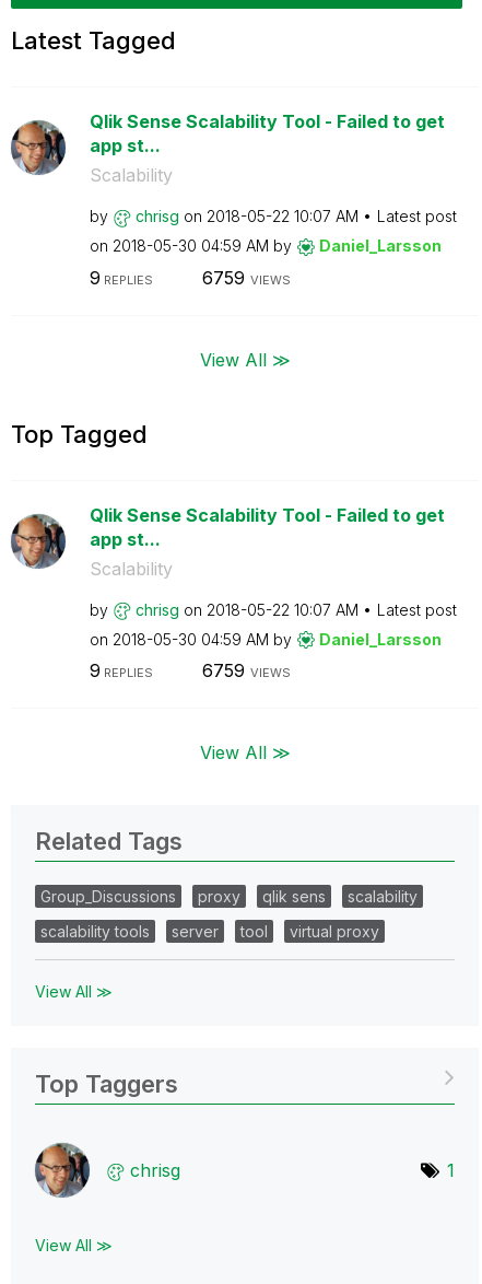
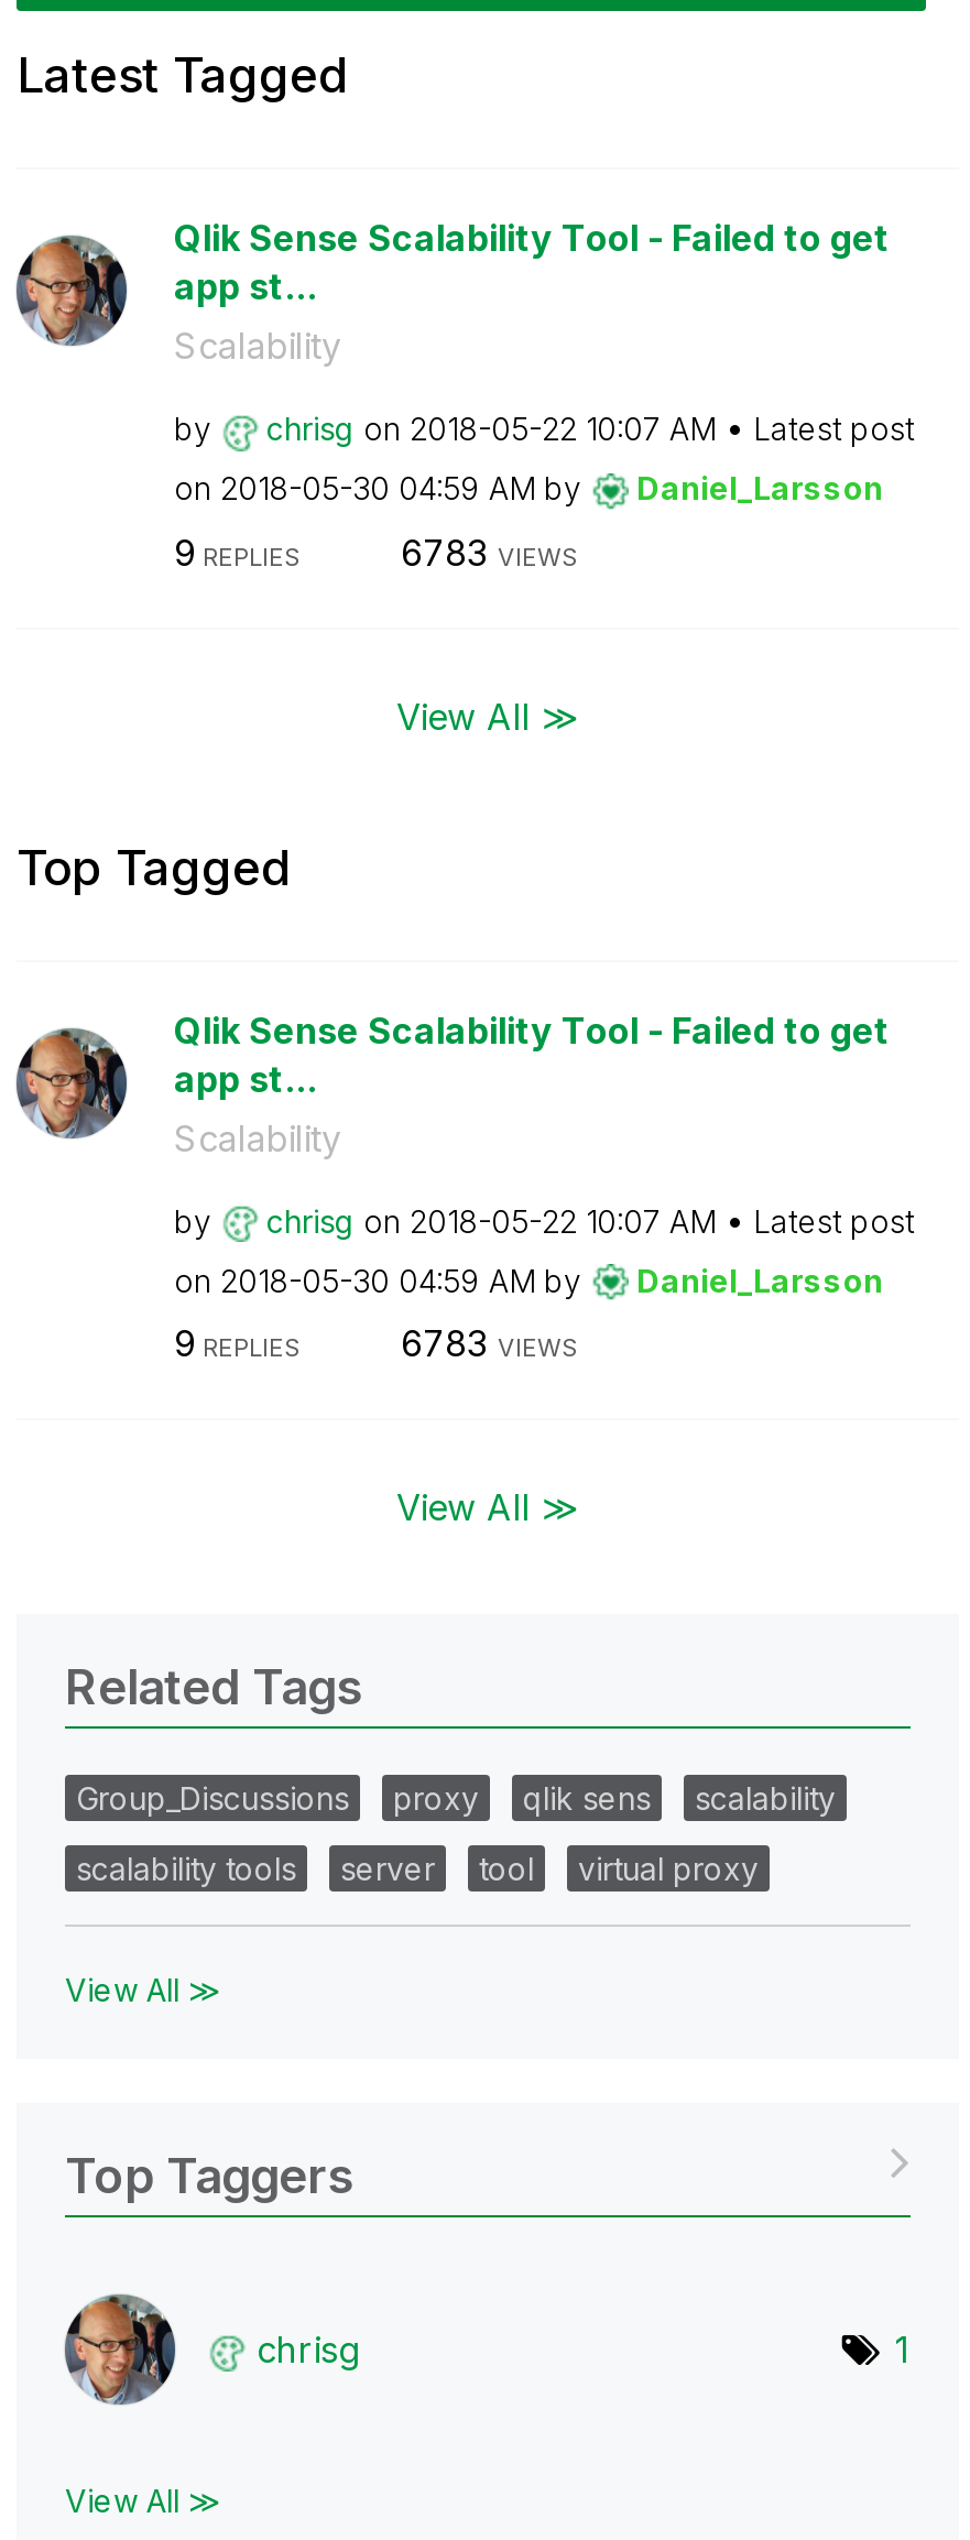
[202,266,290,288] 6759 VIEWS -> [401,530,579,574] 6783 VIEWS
[202,659,290,681] 6759 VIEWS -> [401,1321,579,1365] 6783 VIEWS

